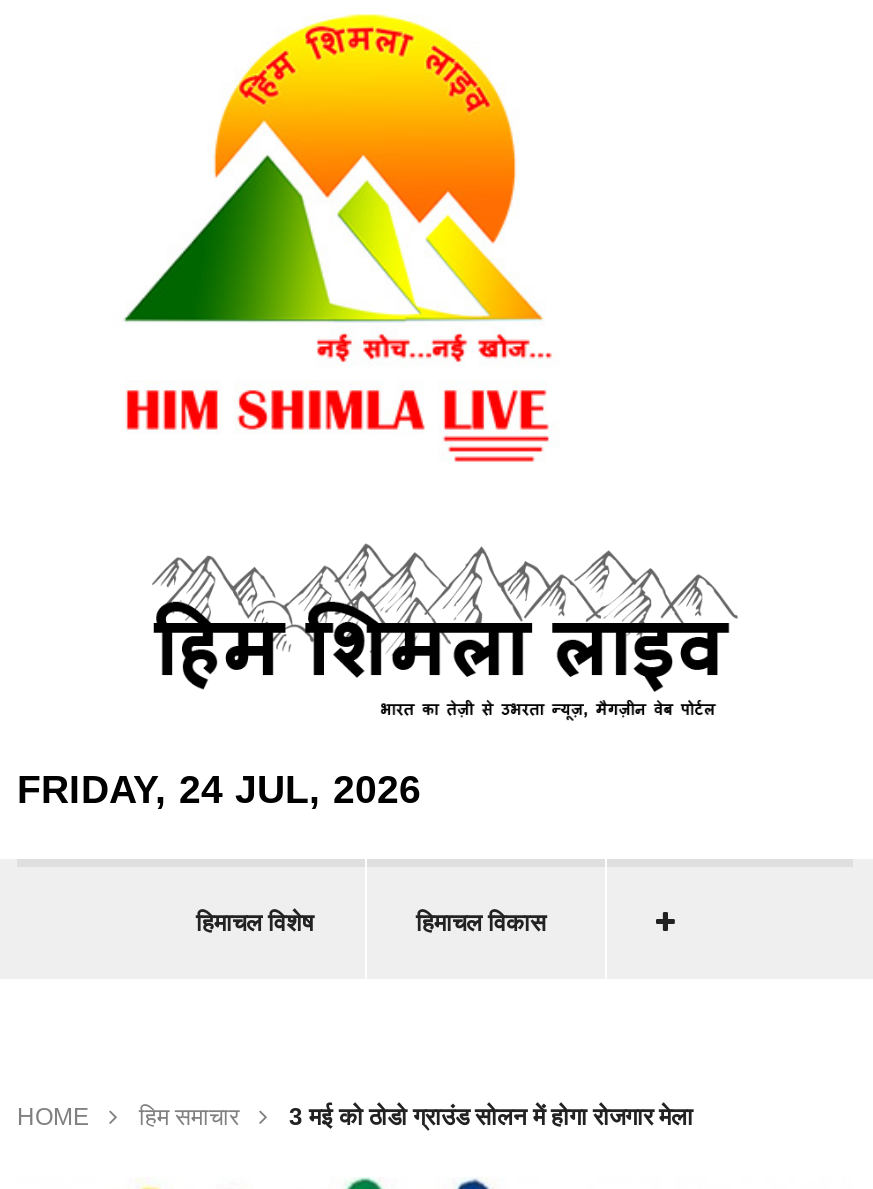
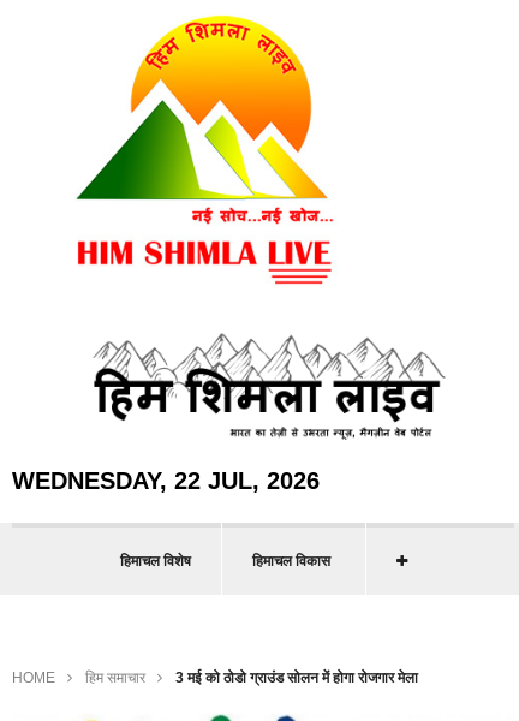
[17,767,421,811] FRIDAY, 24 JUL, 2026 -> [12,467,320,494] WEDNESDAY, 22 JUL, 2026

